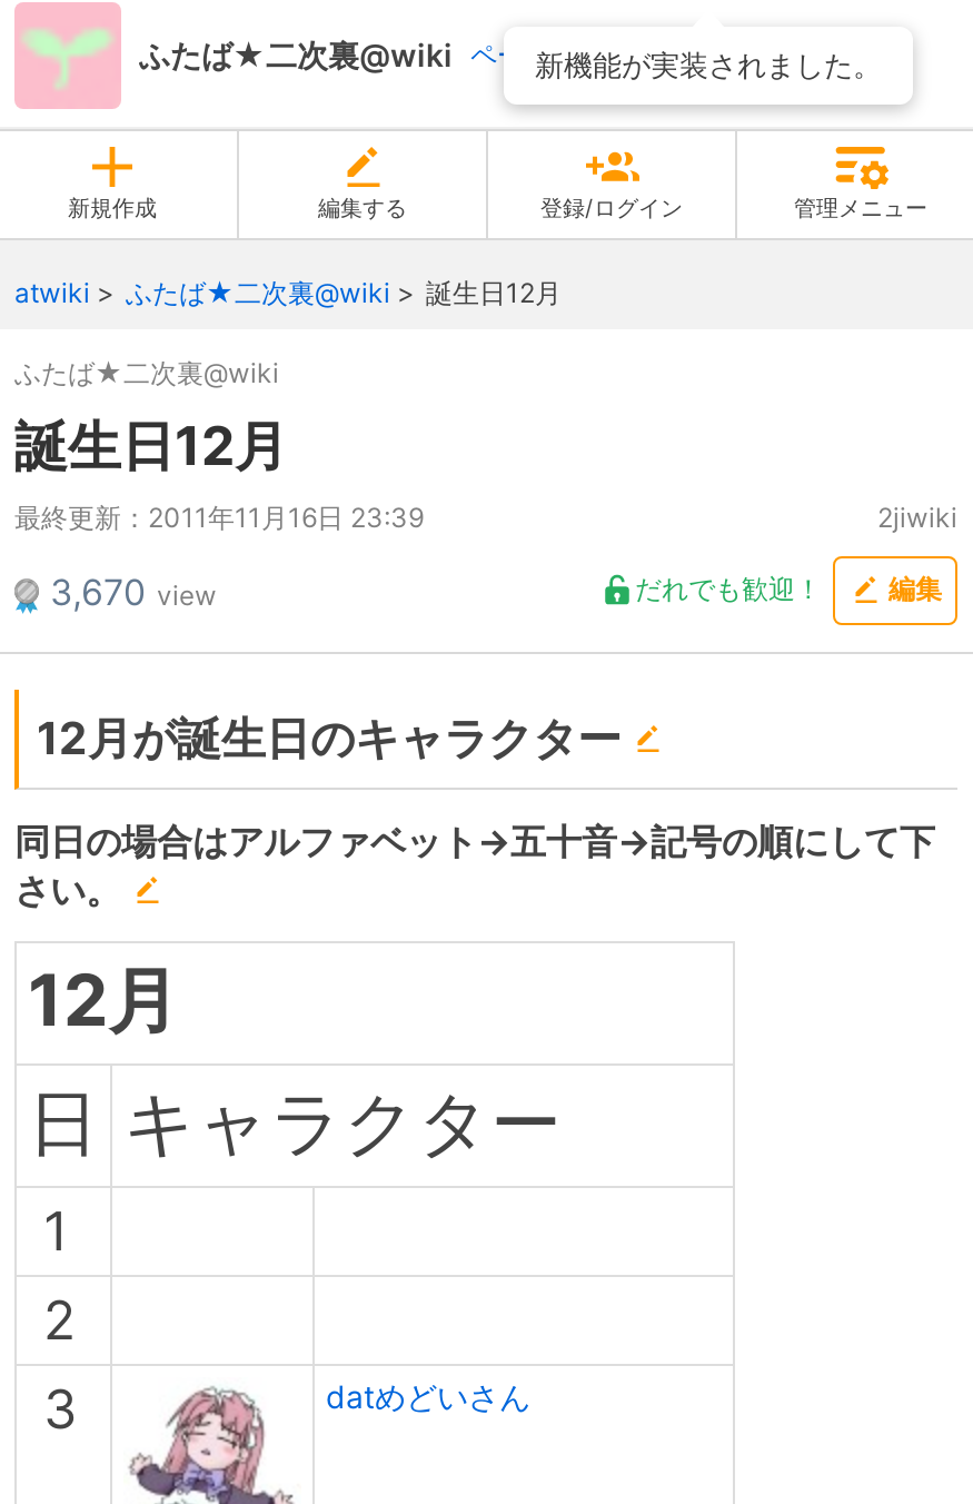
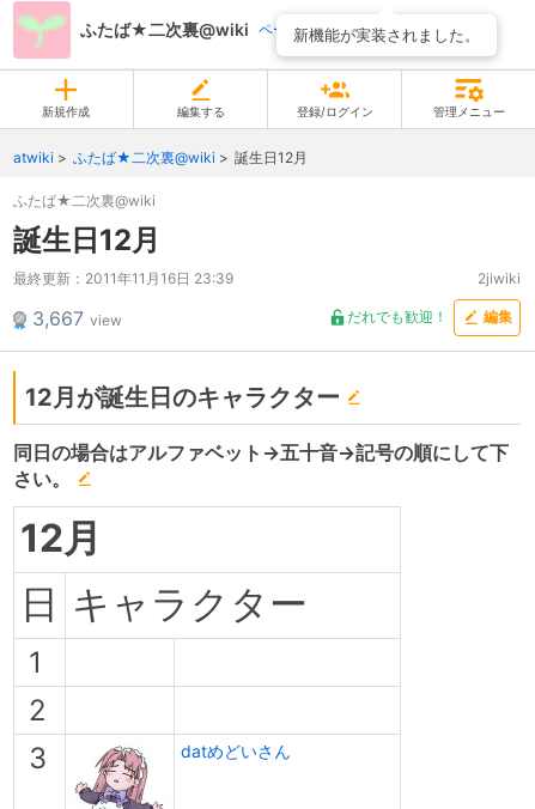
[50,568,217,613] 3,670 view -> [32,306,122,330] 3,667 view

